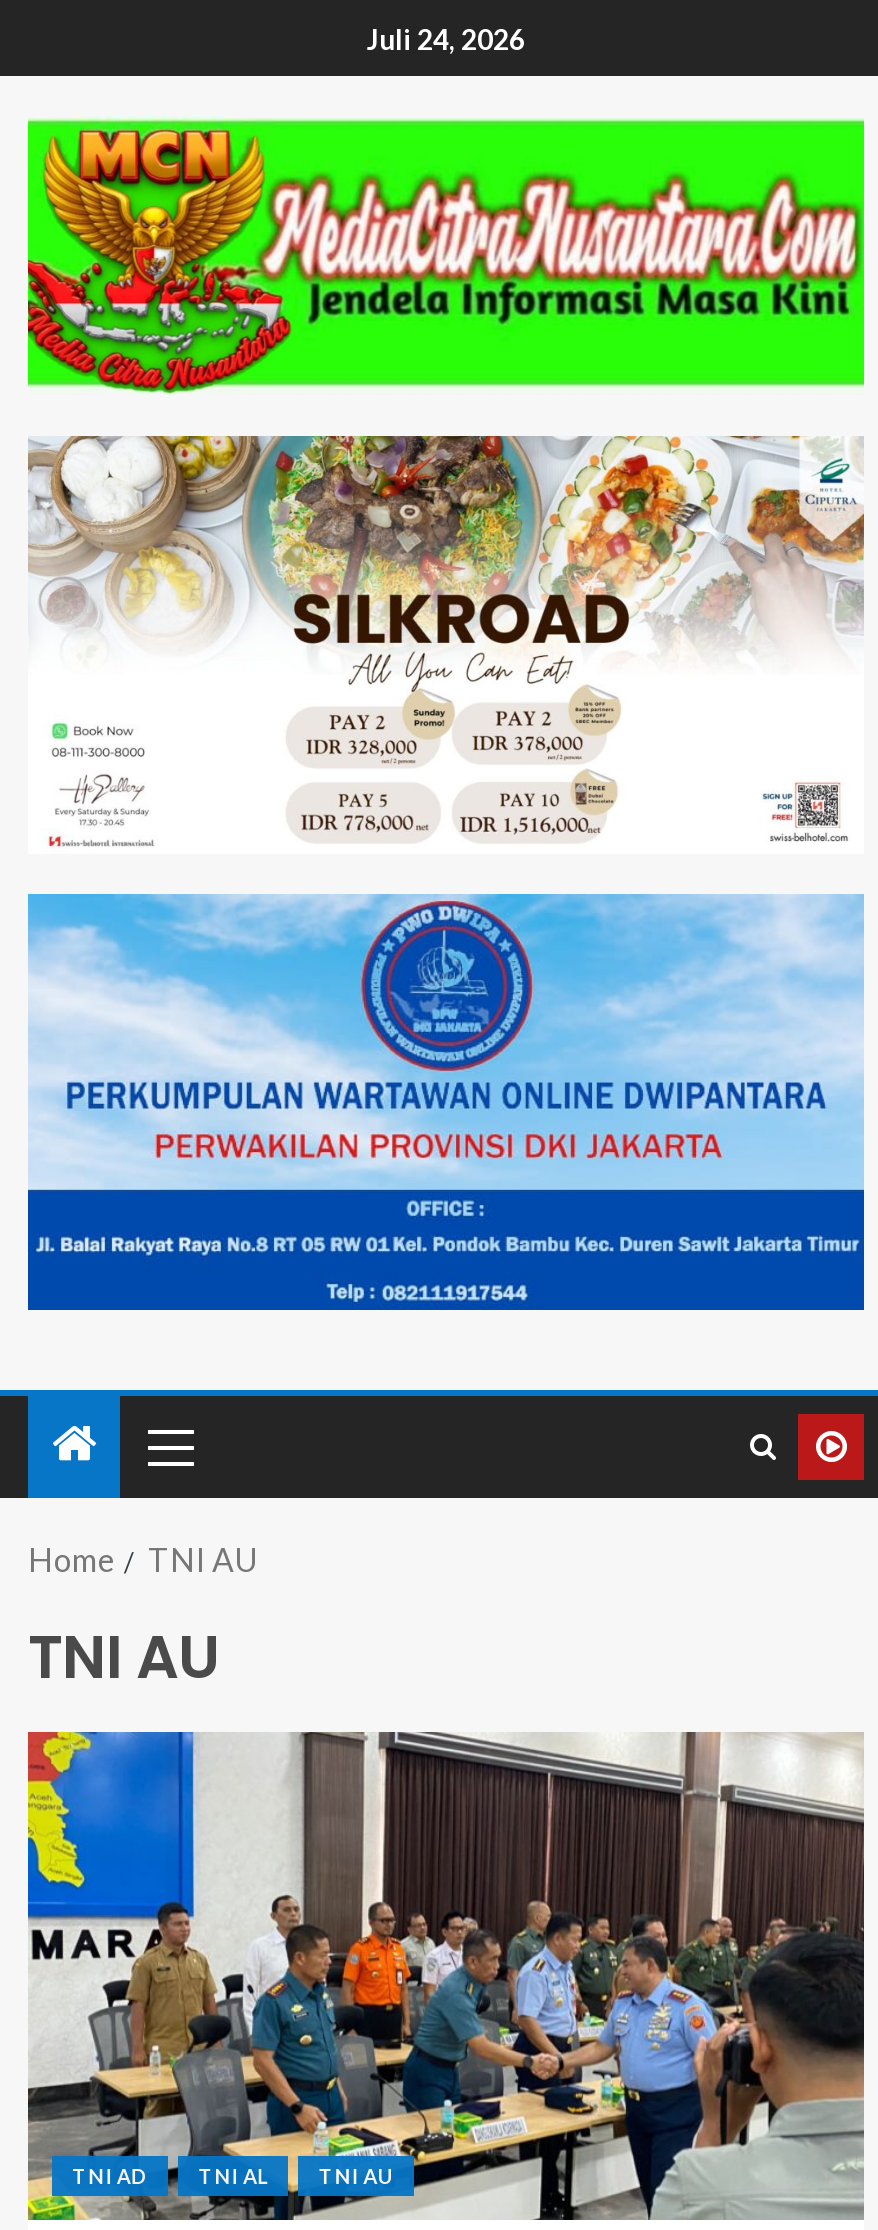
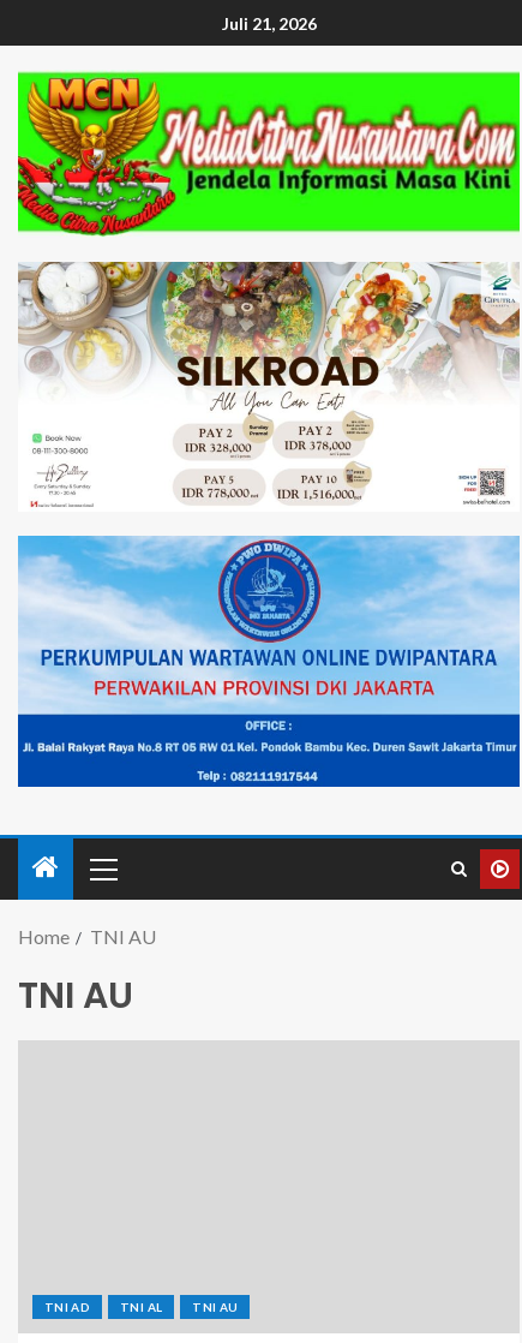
[367,22,525,56] Juli 24, 2026 -> [221,13,316,34] Juli 21, 2026
[26,1730,866,2220] [image] -> none

